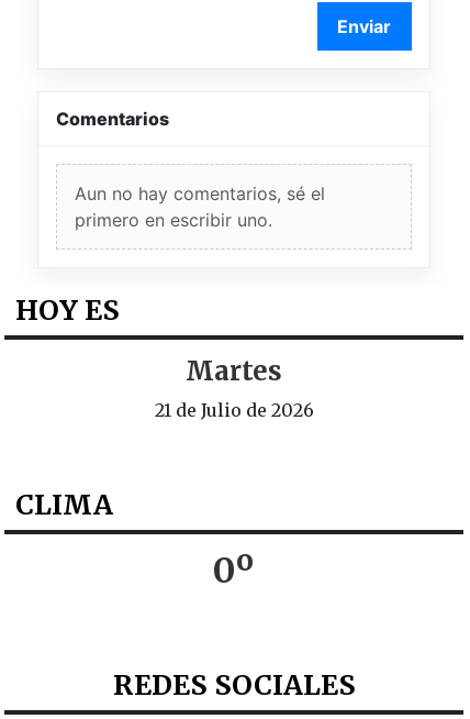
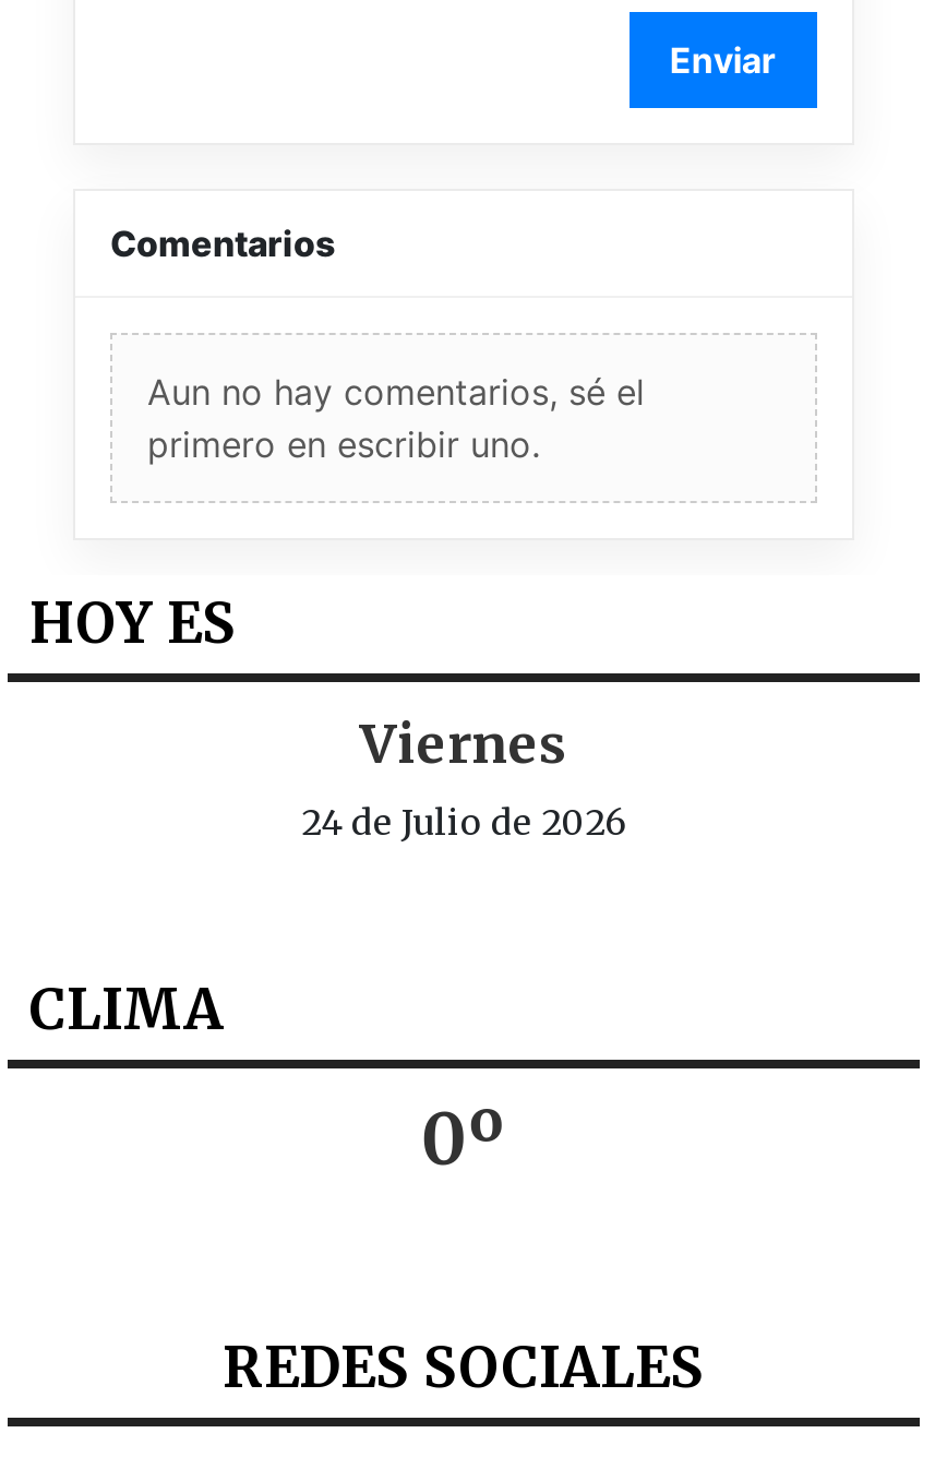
[154,354,314,421] Martes | 21 de Julio de 2026 -> [301,710,626,843] Viernes | 24 de Julio de 2026

